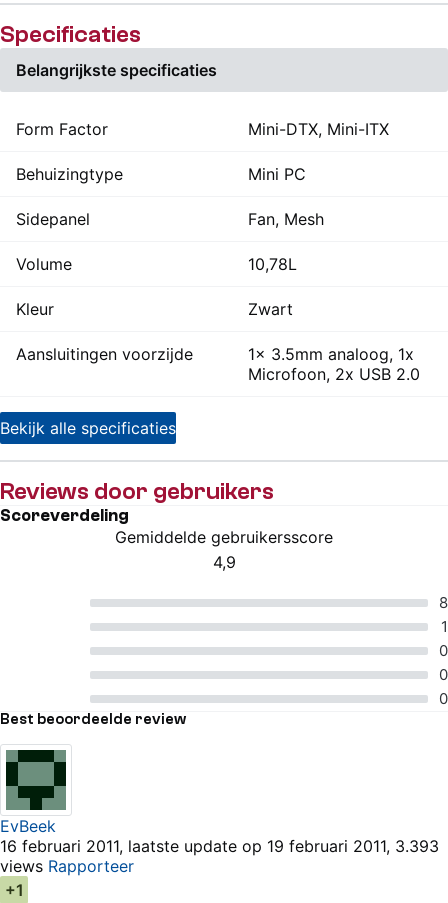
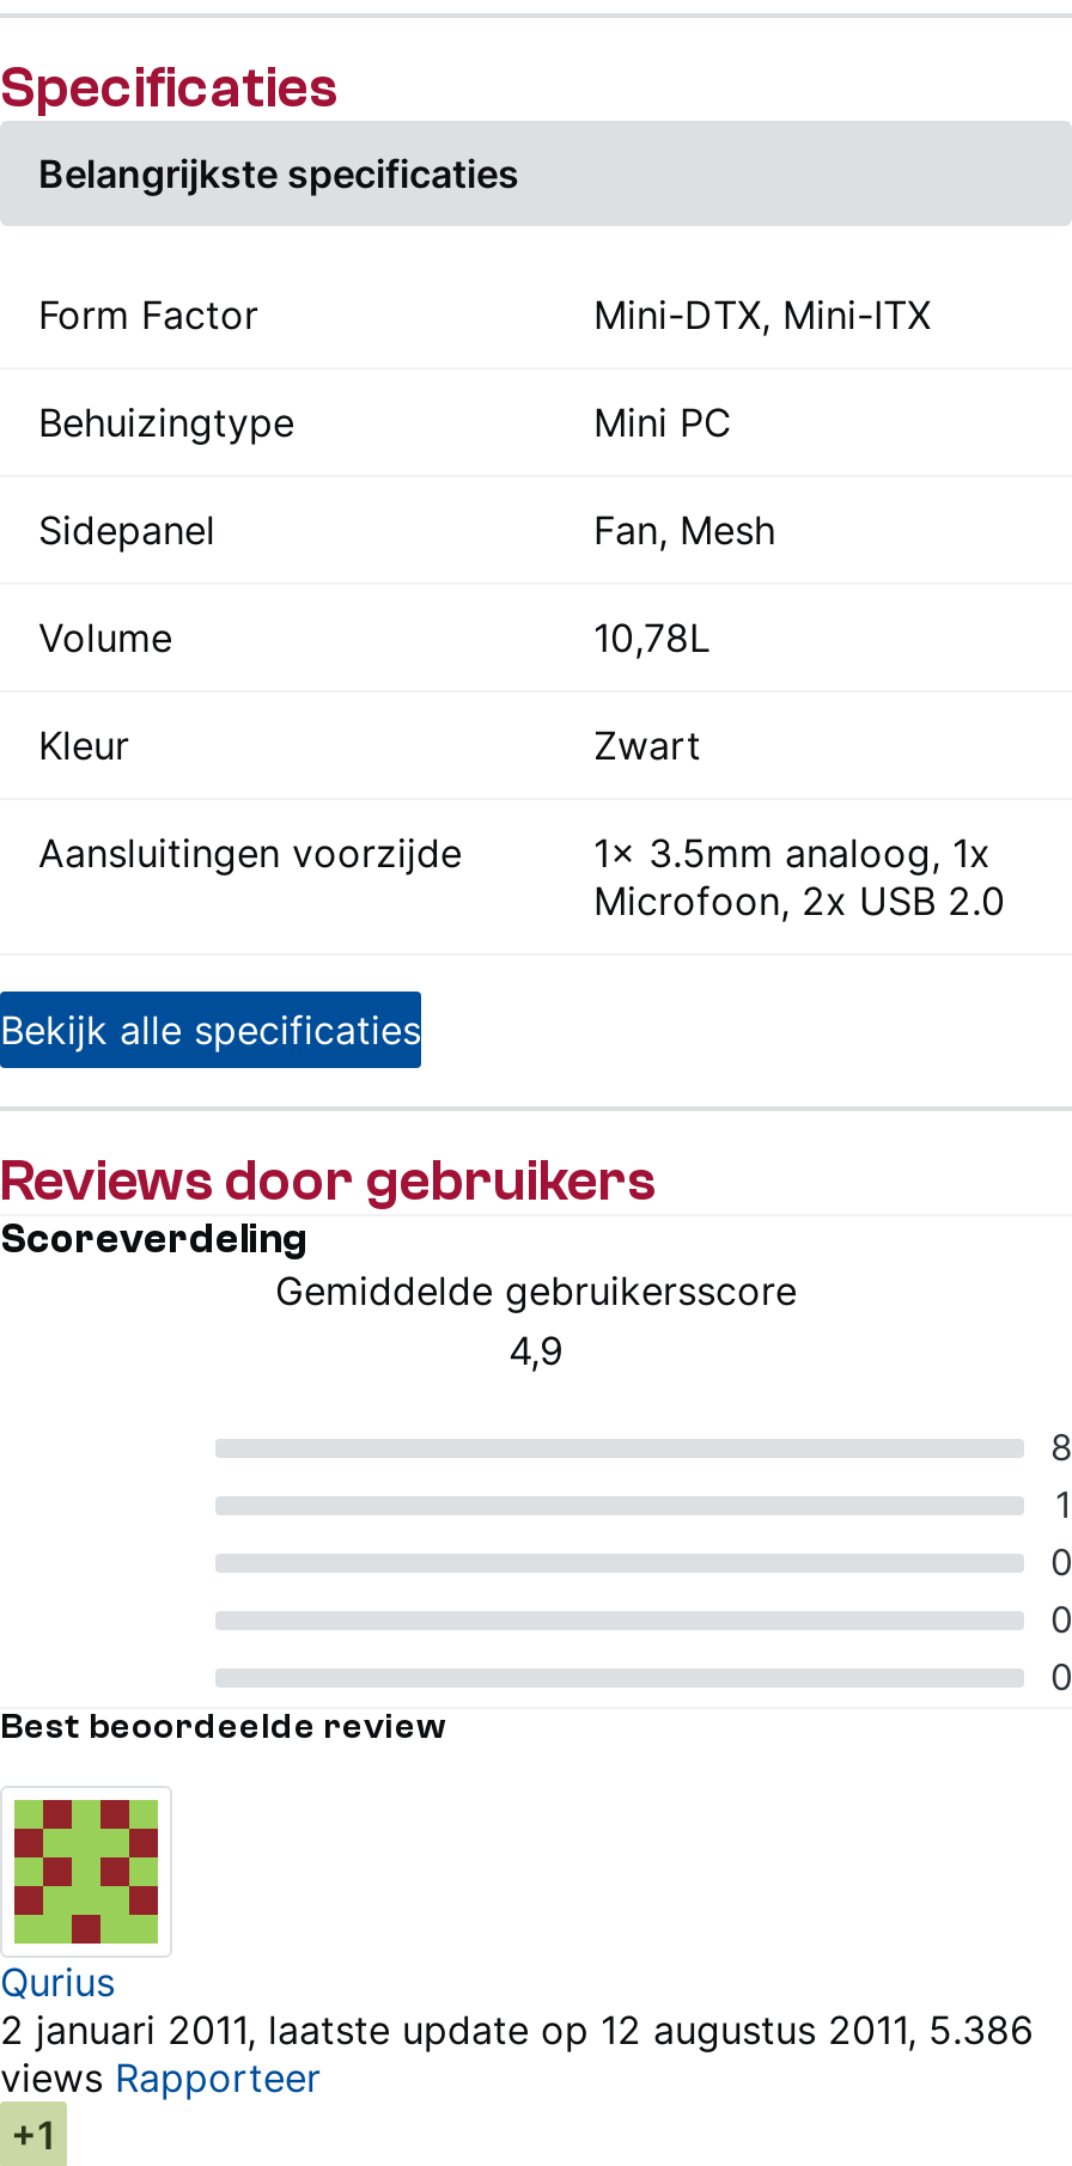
[0,749,439,856] [image] | EvBeek | 16 februari 2011, laatste update op 19 februari 2011, 3.393 -> [0,1798,1034,2054] [image] | Qurius | 2 januari 2011, laatste update op 12 augustus 2011, 5.386

